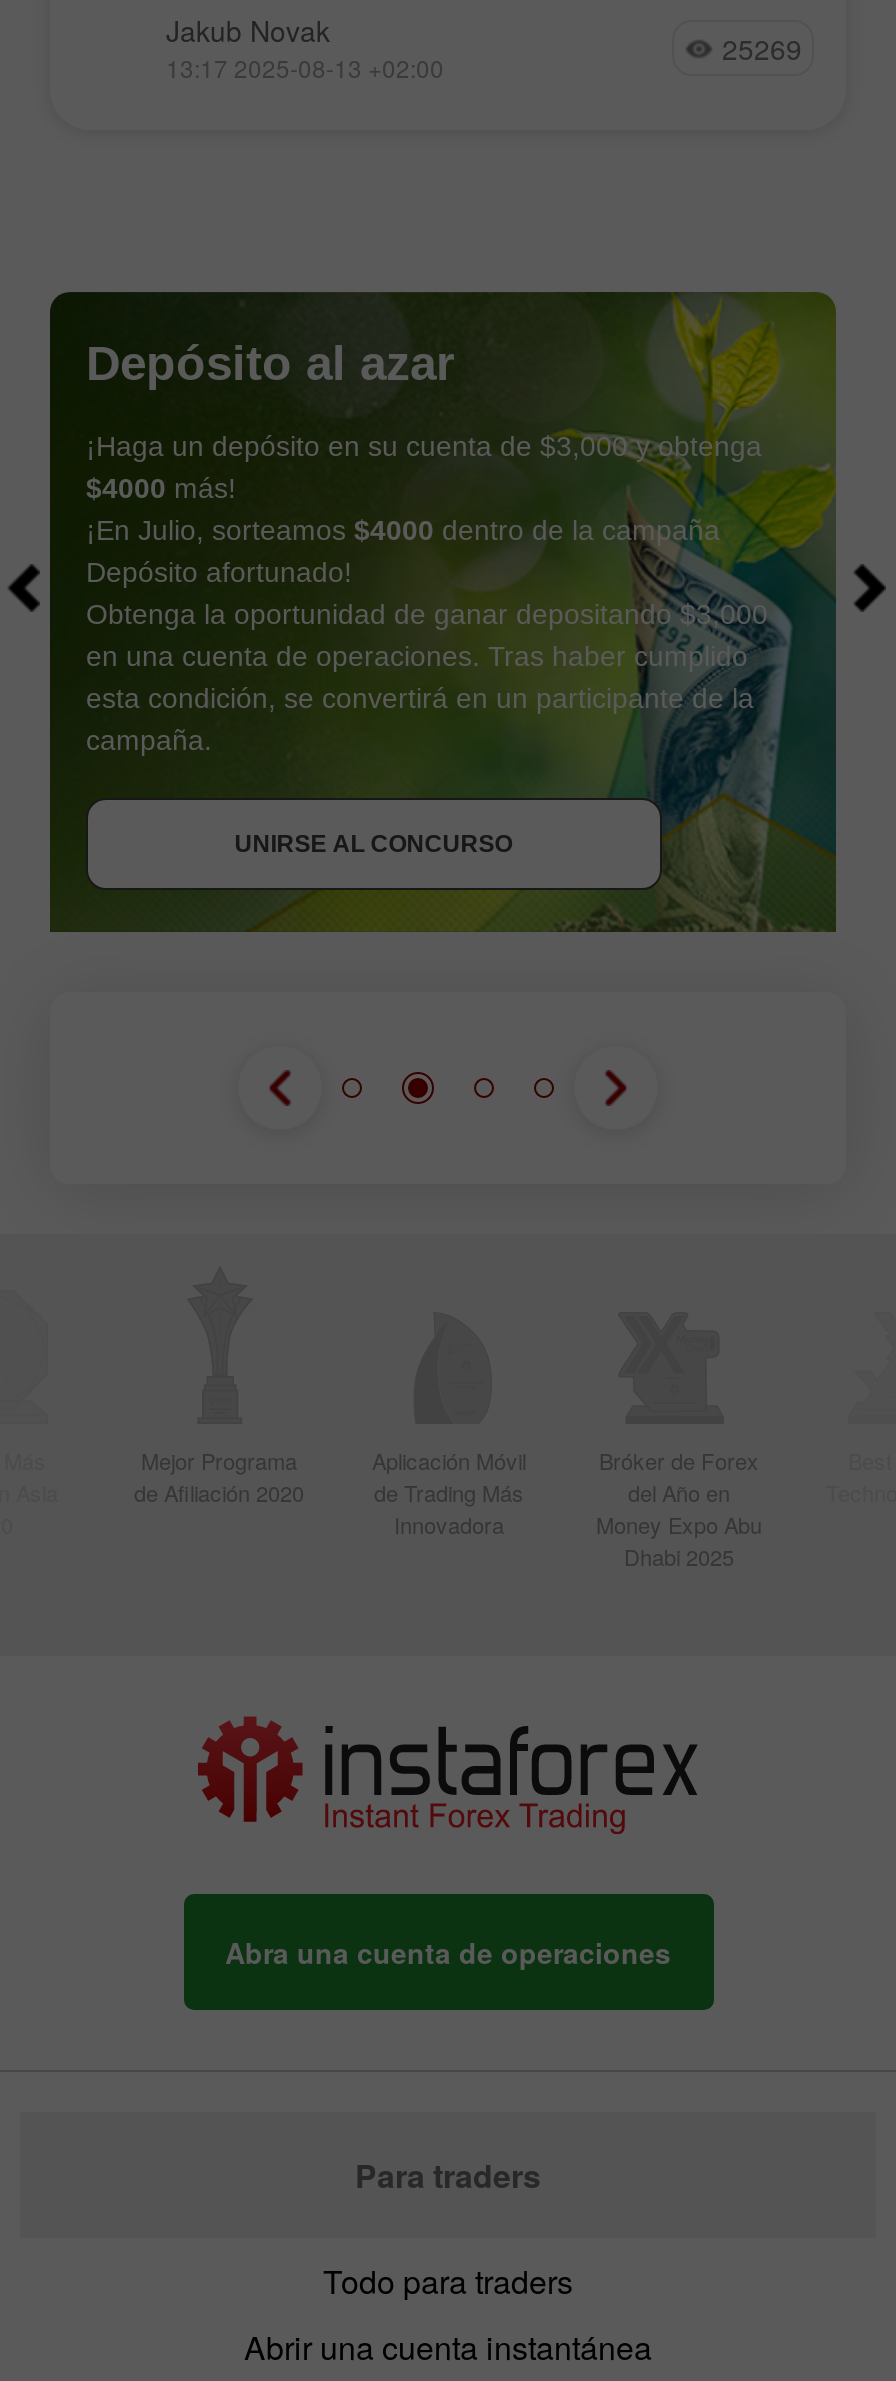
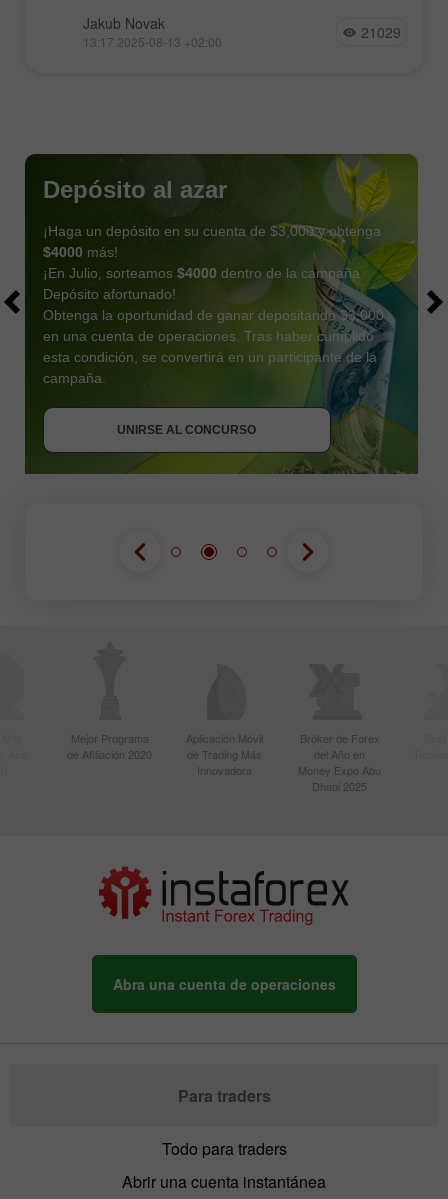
[722,28,802,68] 25269 -> [361,22,401,42] 21029

